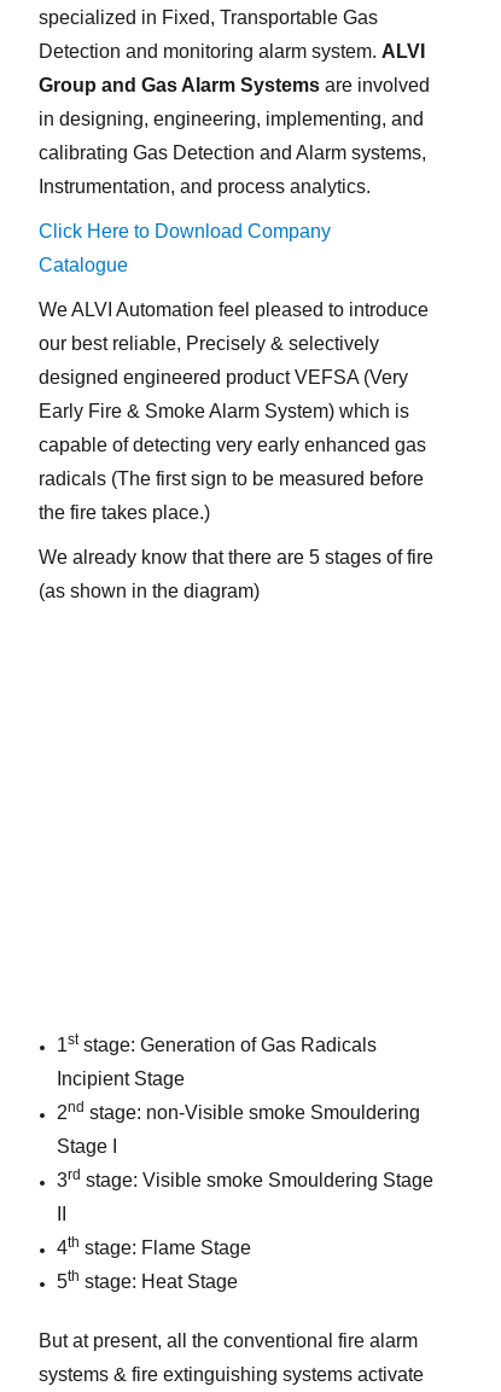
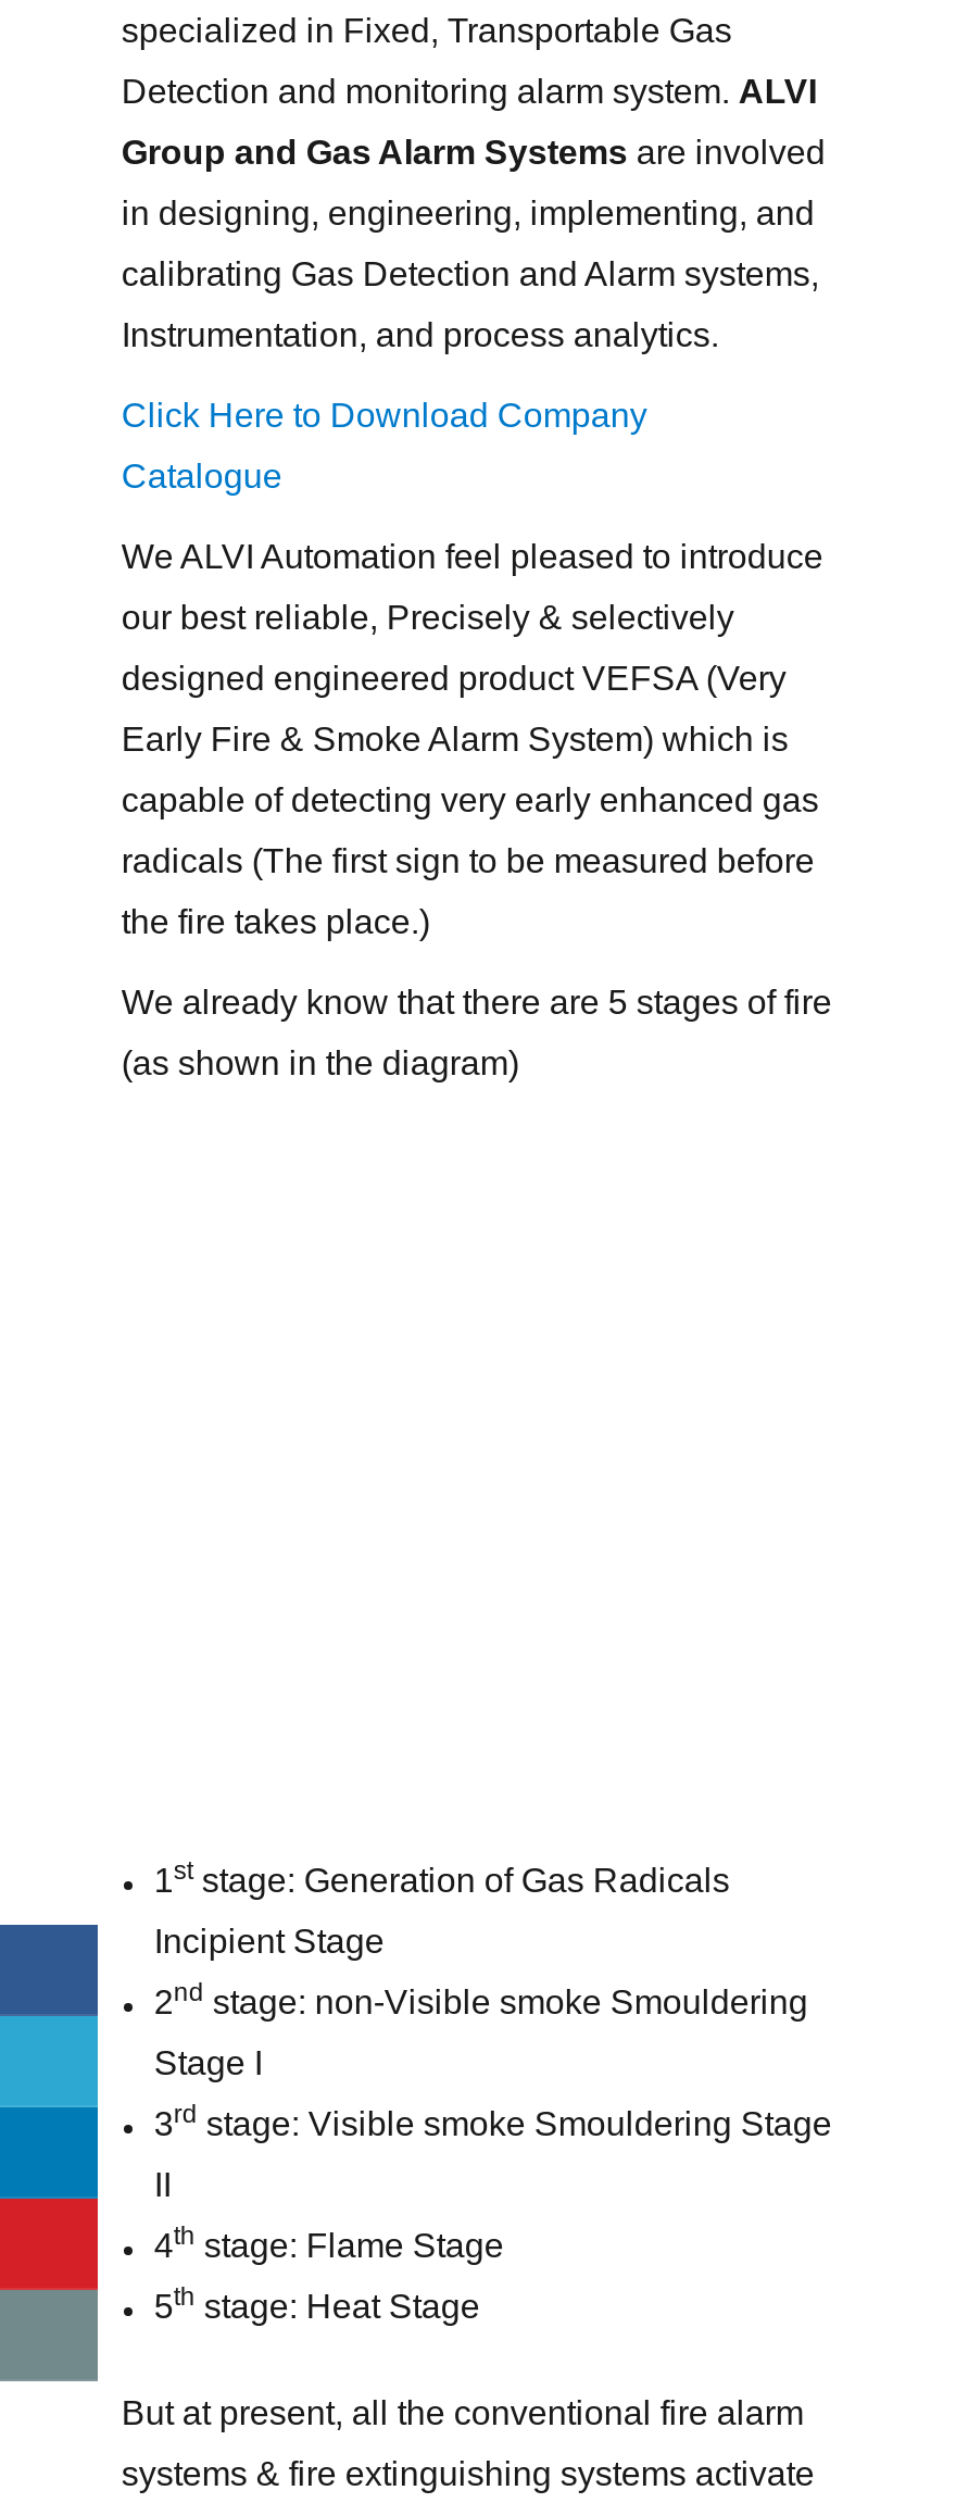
none -> [7,1923,100,2383] [image]

